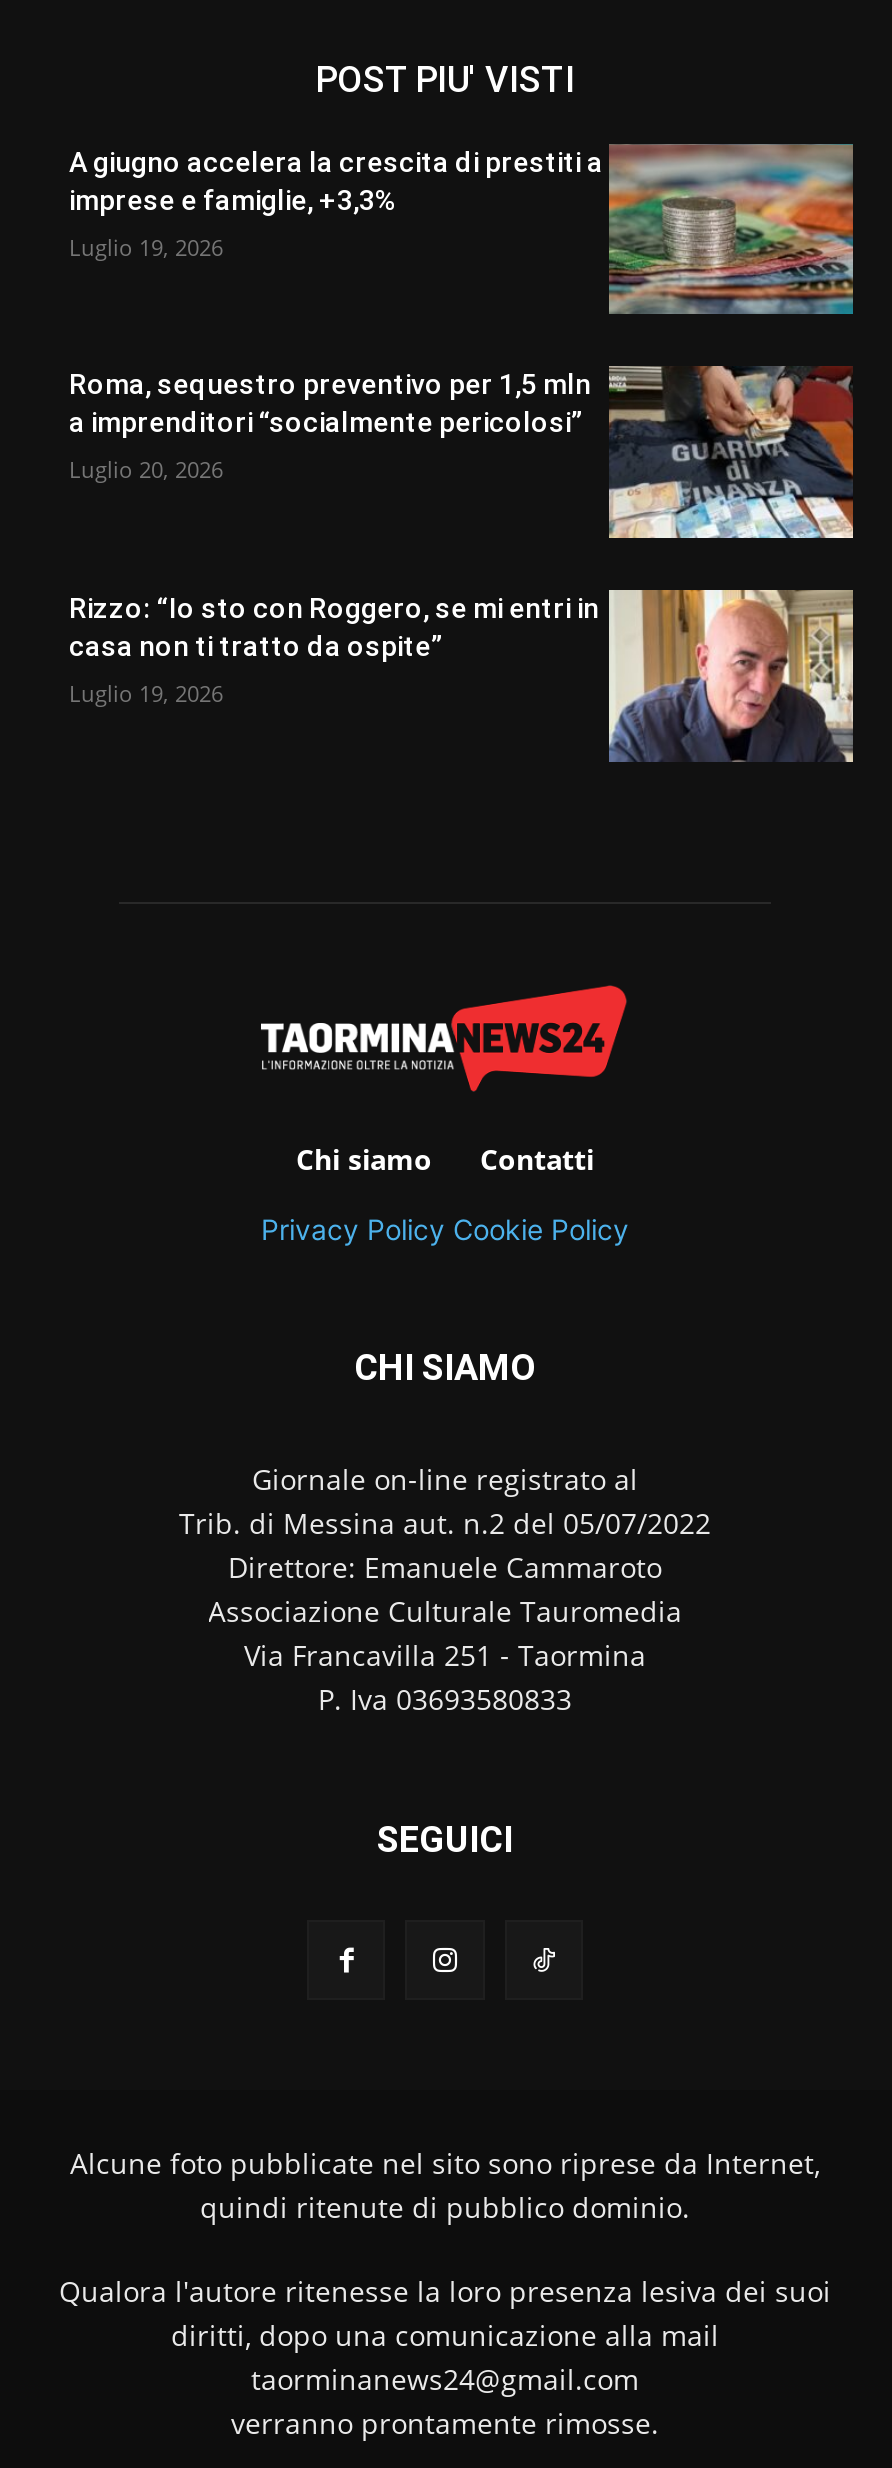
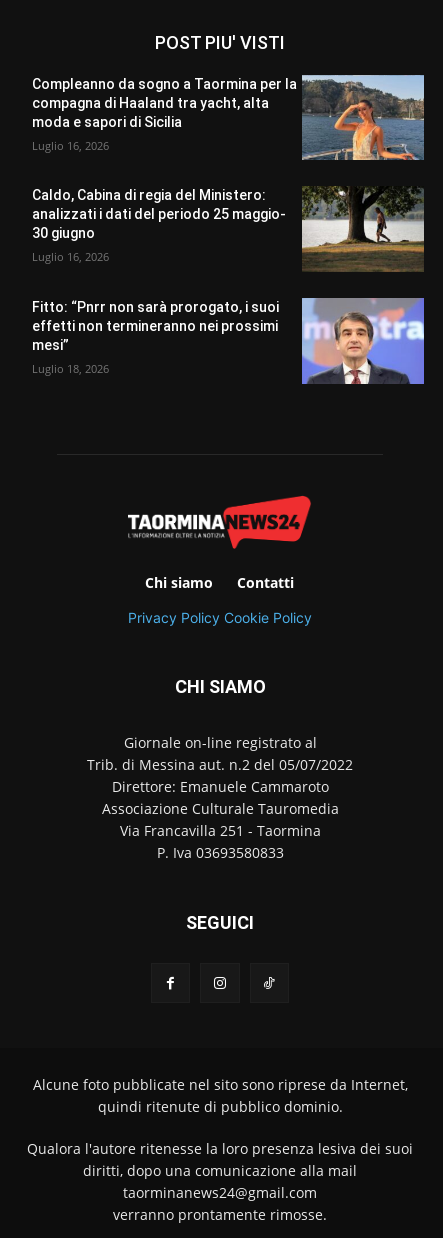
[69,142,855,316] [image] | A giugno accelera la crescita di prestiti a | imprese e famiglie, +3,3% -> [32,74,425,161] [image] | Compleanno da sogno a Taormina per la | compagna di Haaland tra yacht, alta | moda e sapori di Sicilia
[69,232,223,262] Luglio 19, 2026 -> [32,138,109,153] Luglio 16, 2026
[69,364,855,540] [image] | Roma, sequestro preventivo per 1,5 mln | a imprenditori “socialmente pericolosi” -> [32,186,425,272] [image] | Caldo, Cabina di regia del Ministero: | analizzati i dati del periodo 25 maggio- | 30 giugno
[69,455,223,485] Luglio 20, 2026 -> [32,249,109,264] Luglio 16, 2026
[69,588,855,764] [image] | Rizzo: “Io sto con Roggero, se mi entri in | casa non ti tratto da ospite” -> [32,297,425,385] [image] | Fitto: “Pnrr non sarà prorogato, i suoi | effetti non termineranno nei prossimi | mesi”
[69,678,223,708] Luglio 19, 2026 -> [32,361,109,376] Luglio 18, 2026

